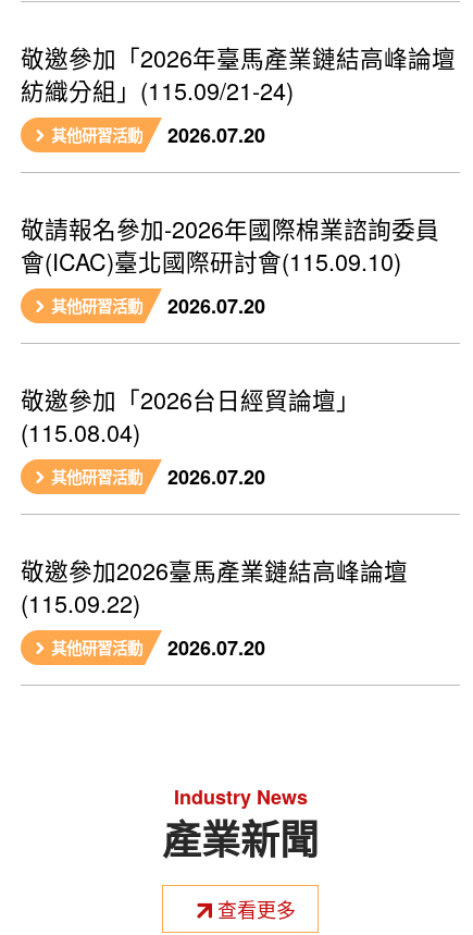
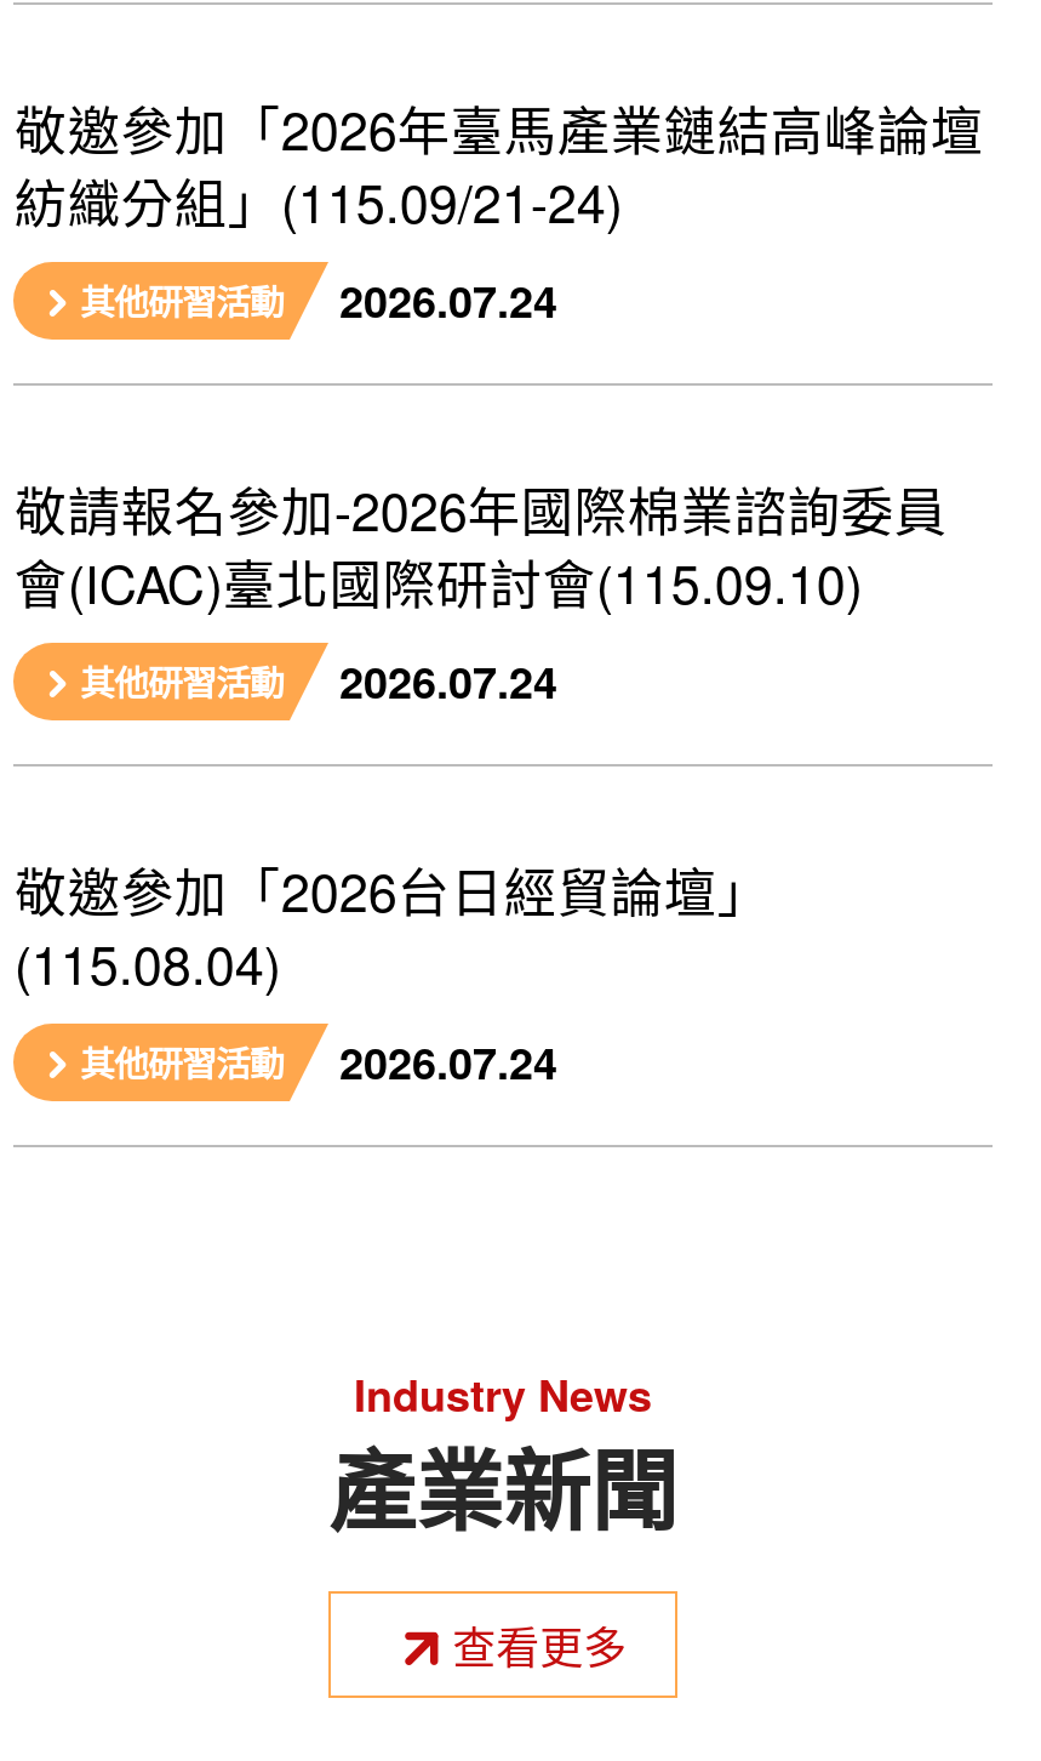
[51,121,265,149] 其他研習活動 2026.07.20 -> [80,269,557,332] 其他研習活動 2026.07.24
[51,292,265,320] 其他研習活動 2026.07.20 -> [80,650,557,713] 其他研習活動 2026.07.24
[21,463,408,662] 2026.07.20 | 敬邀參加2026臺馬產業鏈結高峰論壇 | (115.09.22) | 其他研習活動 | 2026.07.20 -> [339,1031,557,1094] 2026.07.24

